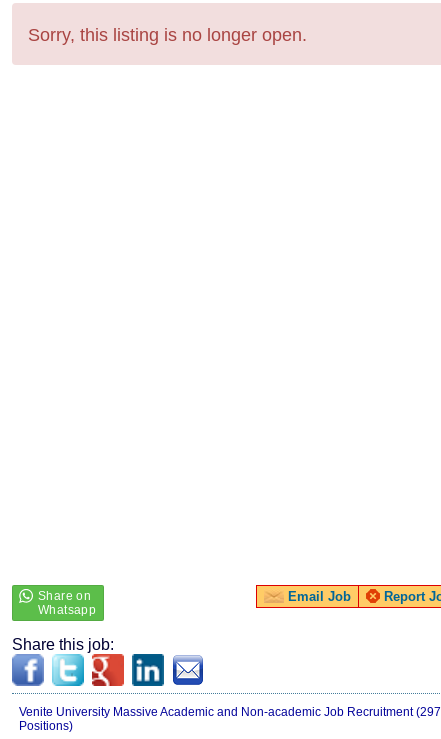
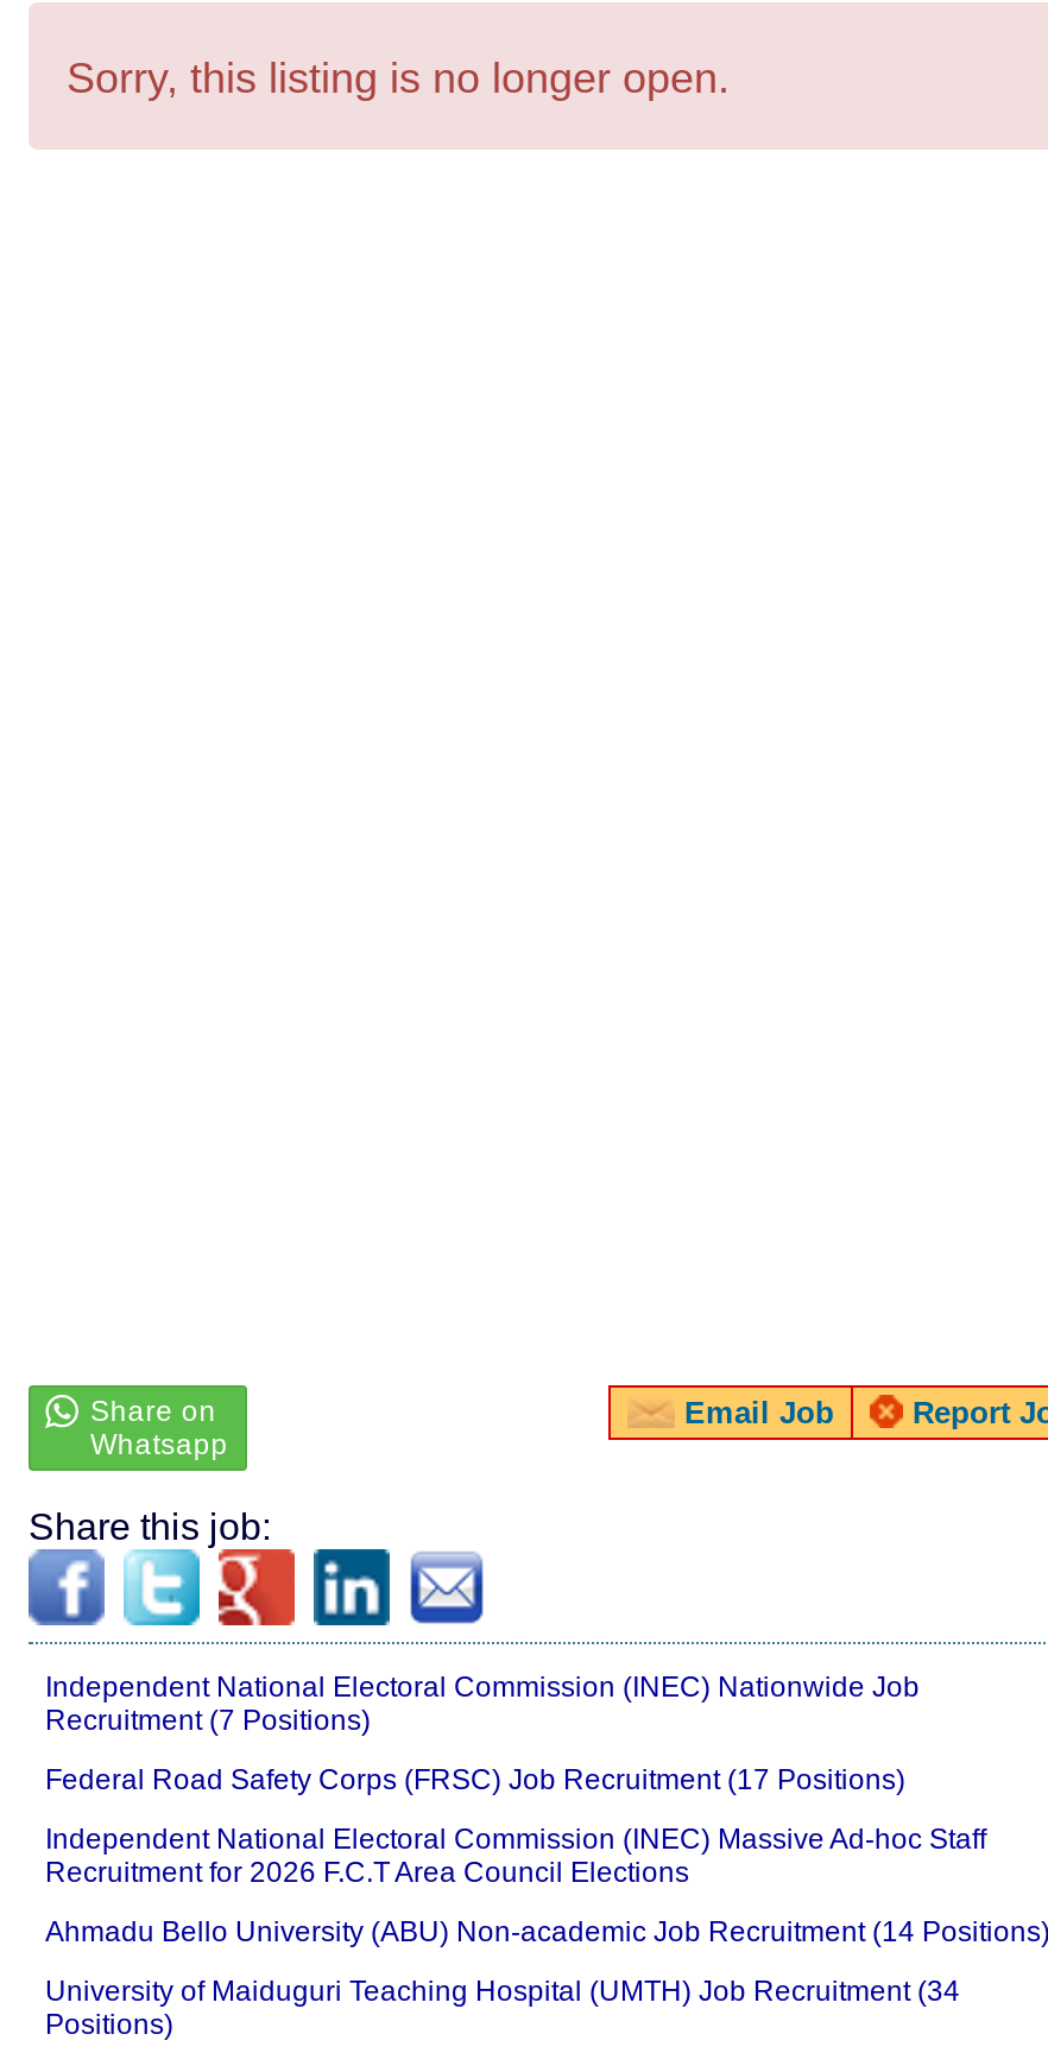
[19,705,441,719] Venite University Massive Academic and Non-academic Job Recruitment (297 -> [45,1670,1048,2007] Independent National Electoral Commission (INEC) Nationwide Job | Recruitment (7 Positions) | Federal Road Safety Corps (FRSC) Job Recruitment (17 Positions) | Independent National Electoral Commission (INEC) Massive Ad-hoc Staff | Recruitment for 2026 F.C.T Area Council Elections | Ahmadu Bello University (ABU) Non-academic Job Recruitment (14 Positions) | University of Maiduguri Teaching Hospital (UMTH) Job Recruitment (34

